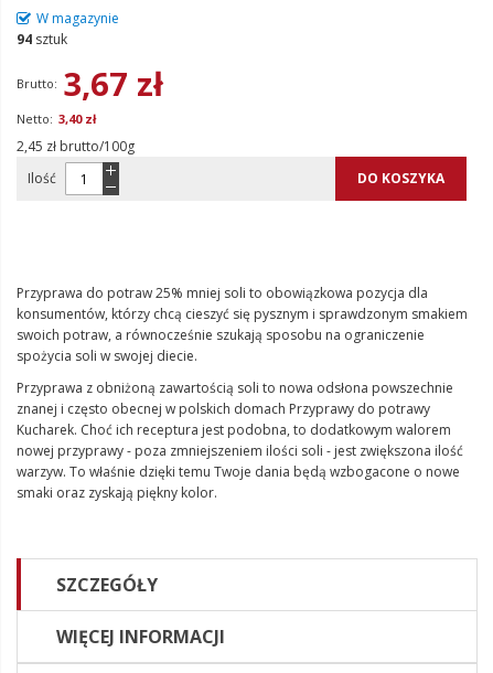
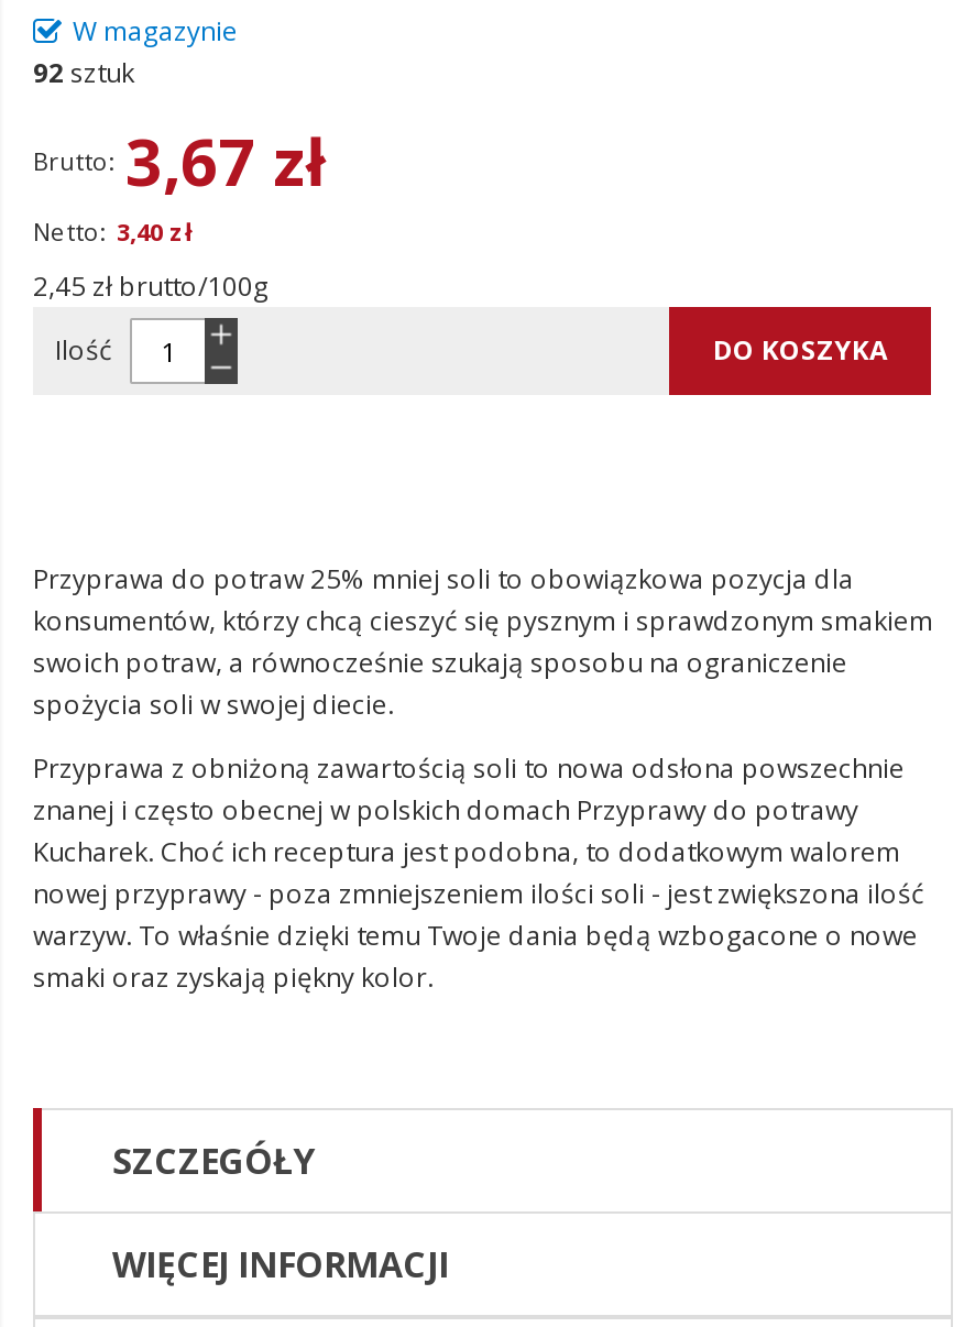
[17,30,67,49] 94 sztuk -> [33,54,134,91] 92 sztuk

